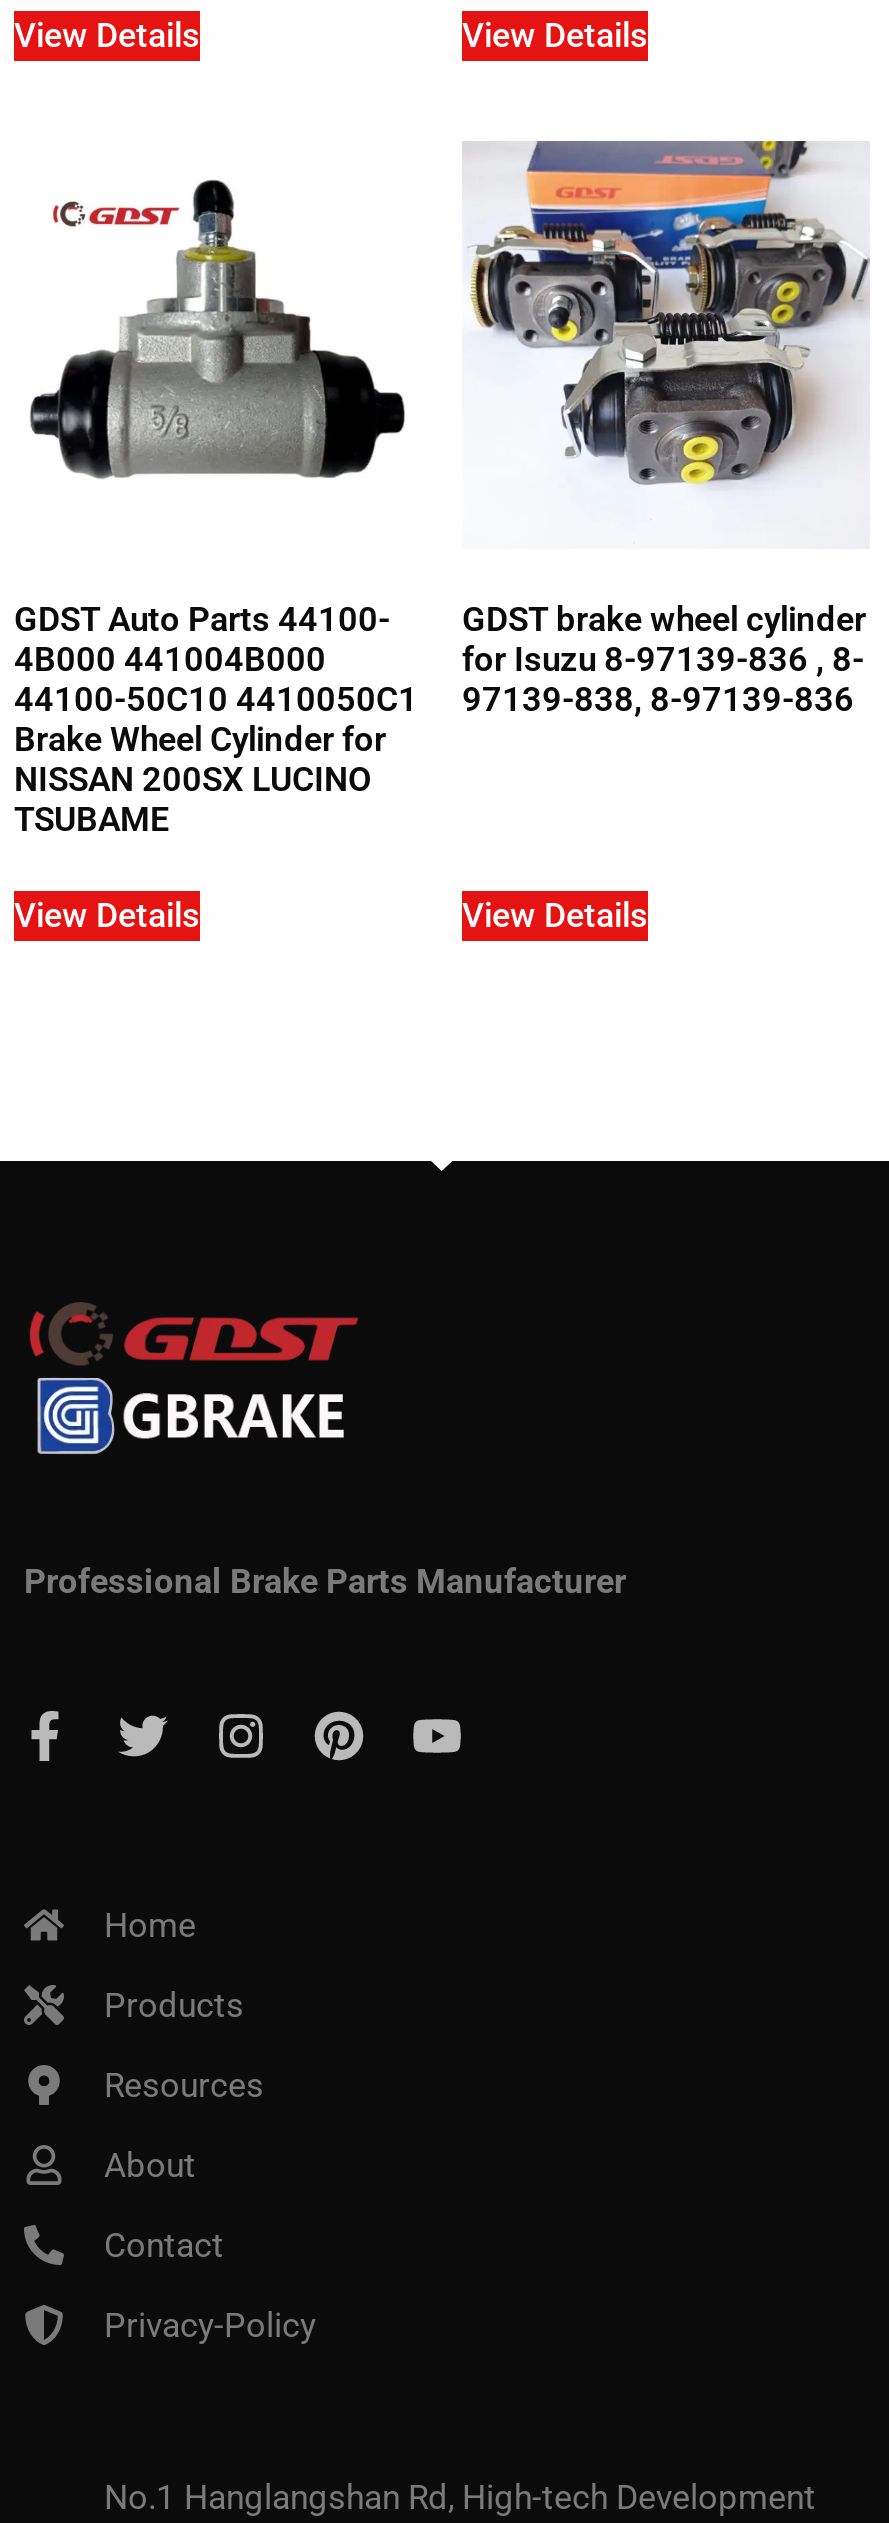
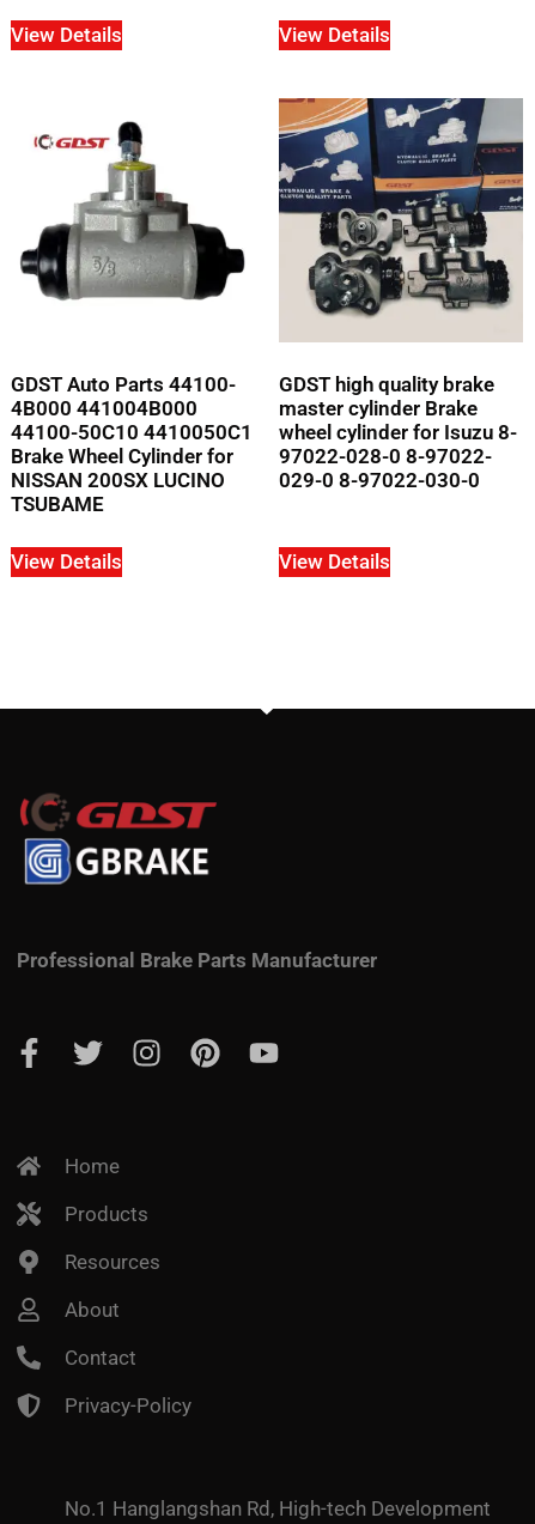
[462,139,870,720] [image] | GDST brake wheel cylinder | for Isuzu 8-97139-836 , 8- | 97139-838, 8-97139-836 -> [278,97,524,492] [image] | GDST high quality brake | master cylinder Brake | wheel cylinder for Isuzu 8- | 97022-028-0 8-97022- | 029-0 8-97022-030-0

